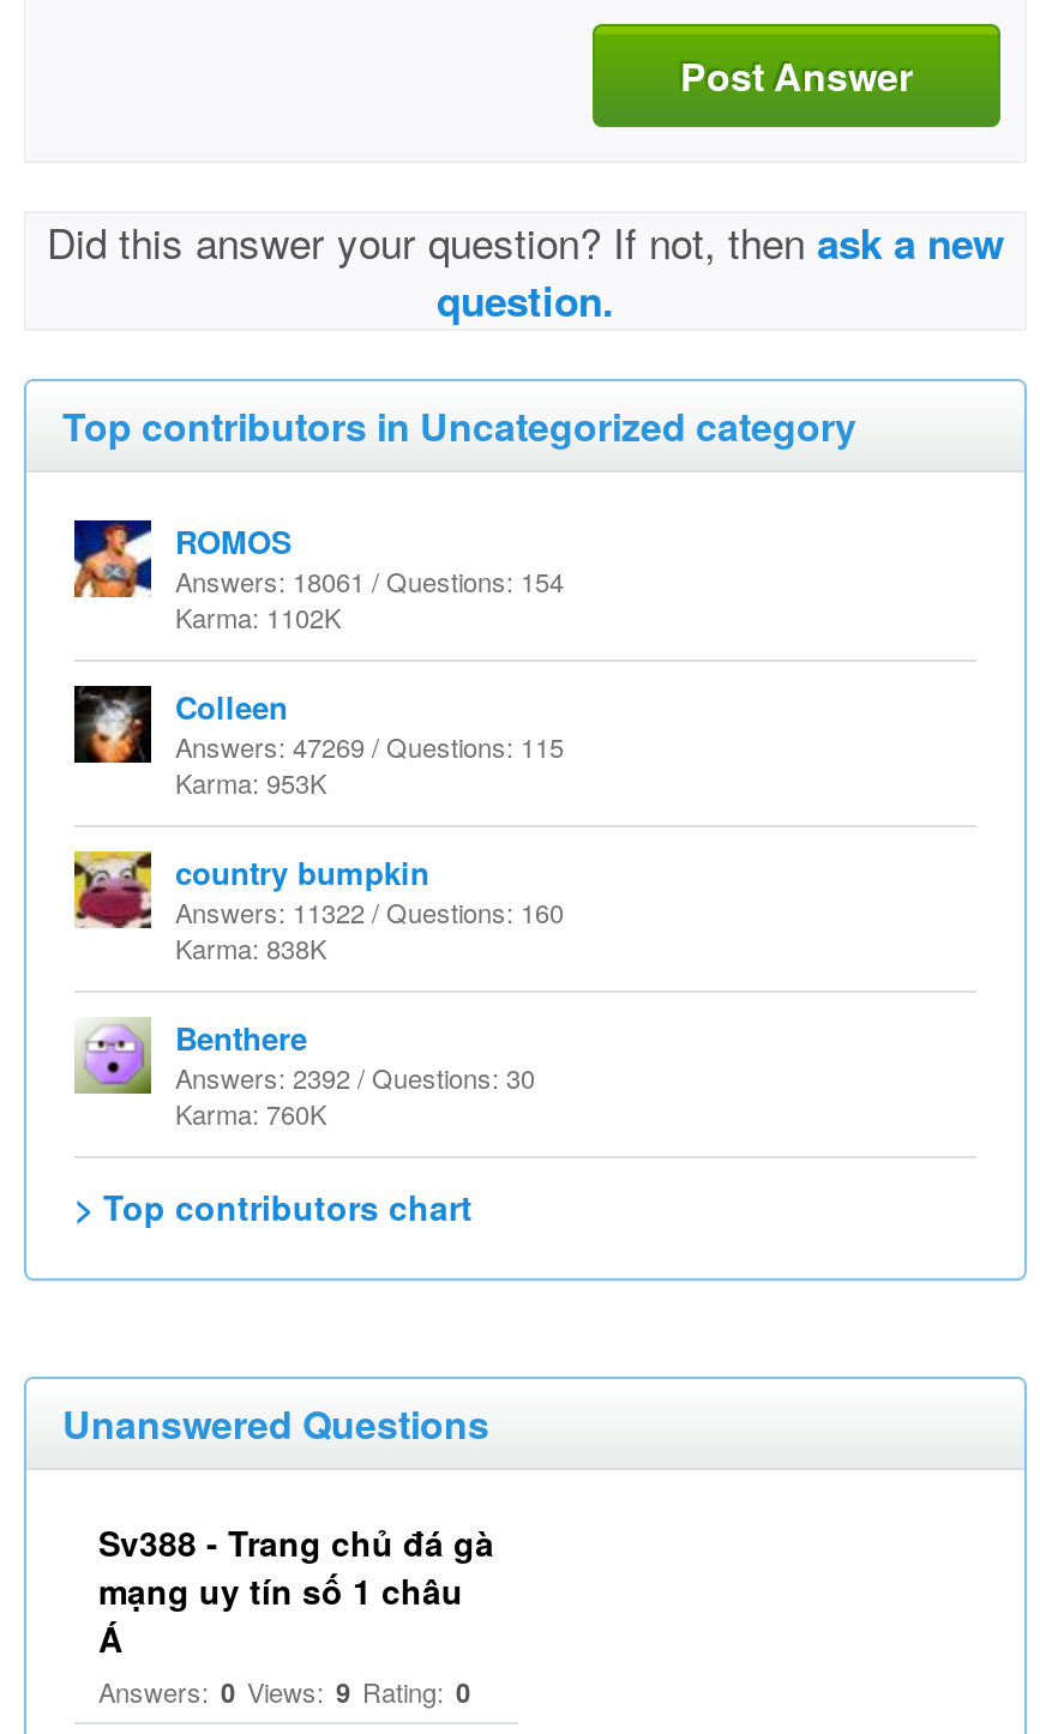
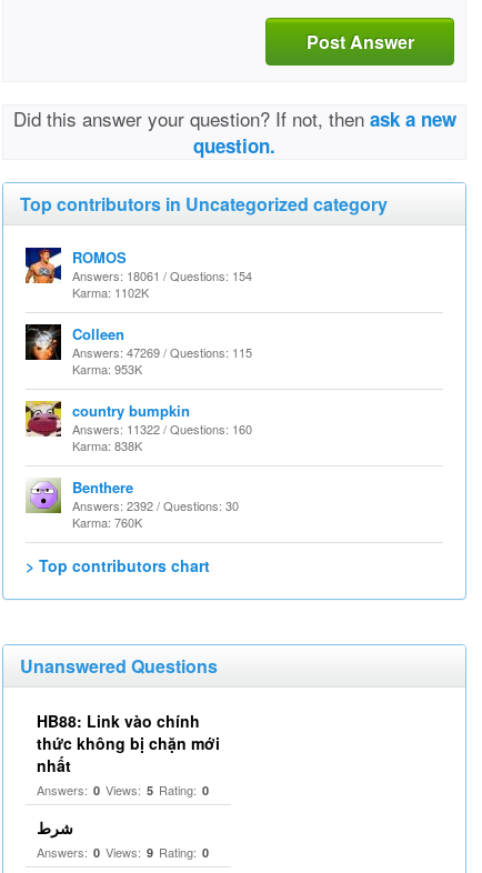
[98,1518,494,1662] Sv388 - Trang chủ đá gà | mạng uy tín số 1 châu | Á -> [37,710,220,839] HB88: Link vào chính | thức không bị chặn mới | nhất | Answers: 0 Views: 5 Rating: 0 | شرط

